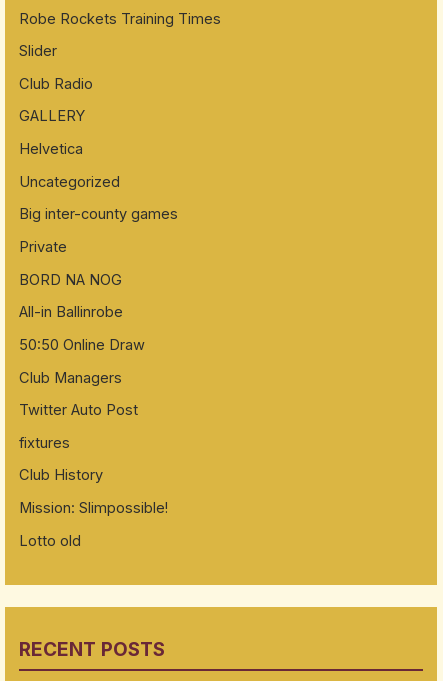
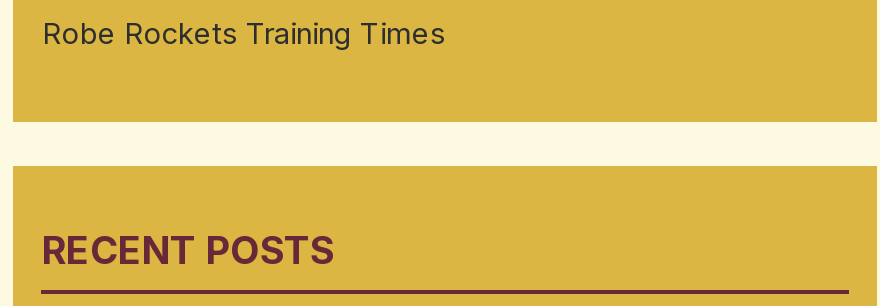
[19,42,178,550] Slider | Club Radio | GALLERY | Helvetica | Uncategorized | Big inter-county games | Private | BORD NA NOG | All-in Ballinrobe | 50:50 Online Draw | Club Managers | Twitter Auto Post | fixtures | Club History | Mission: Slimpossible! | Lotto old -> none

